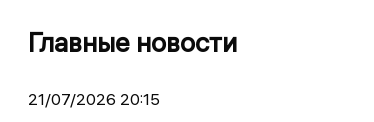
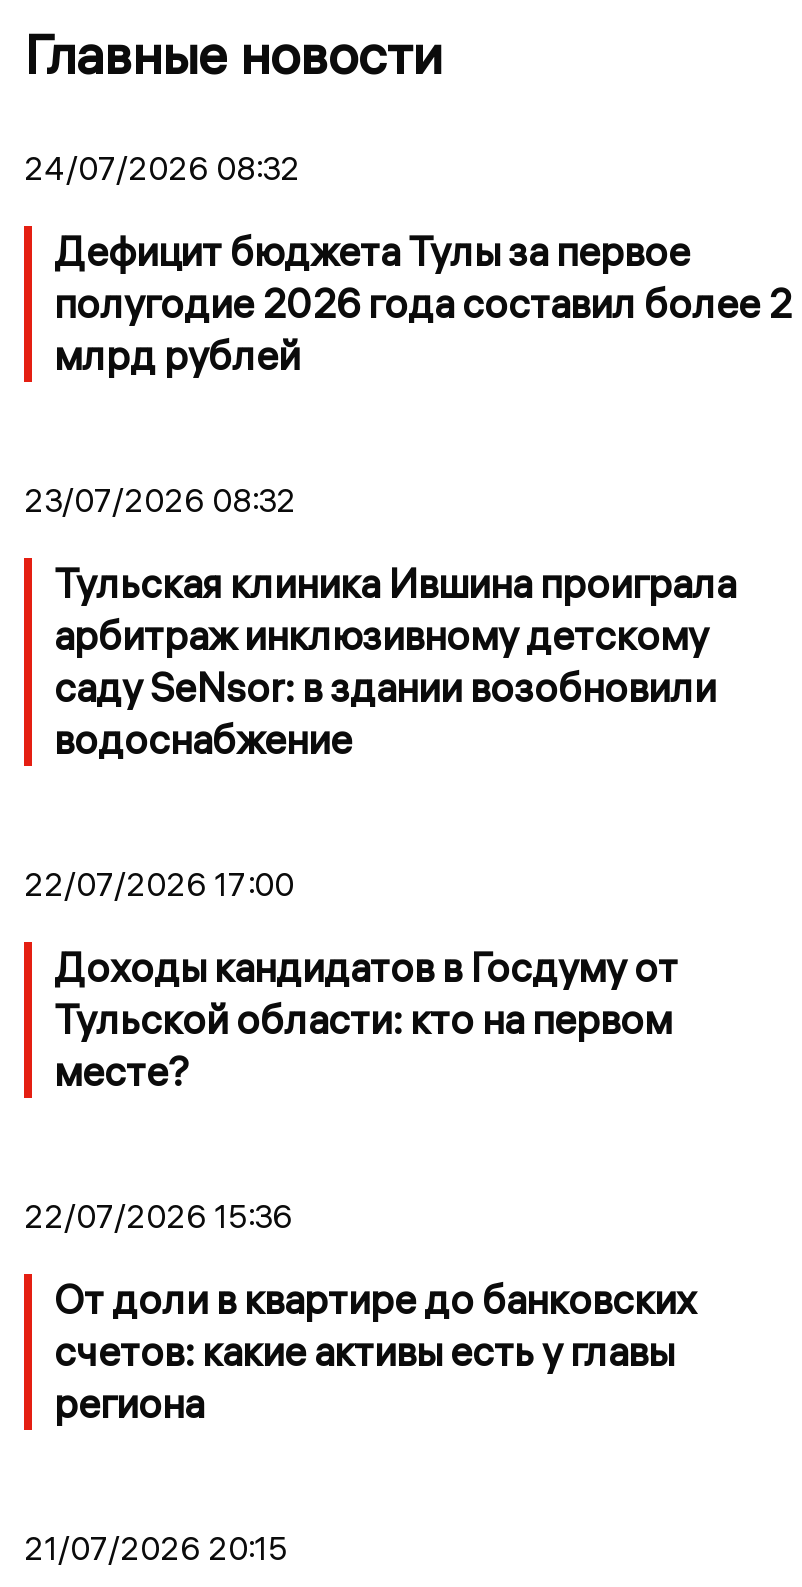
none -> [24,148,792,1428] 24/07/2026 08:32 | Дефицит бюджета Тулы за первое | полугодие 2026 года составил более 2 | млрд рублей | 23/07/2026 08:32 | Тульская клиника Ившина проиграла | арбитраж инклюзивному детскому | саду SeNsor: в здании возобновили | водоснабжение | 22/07/2026 17:00 | Доходы кандидатов в Госдуму от | Тульской области: кто на первом | месте? | 22/07/2026 15:36 | От доли в квартире до банковских | счетов: какие активы есть у главы | региона

